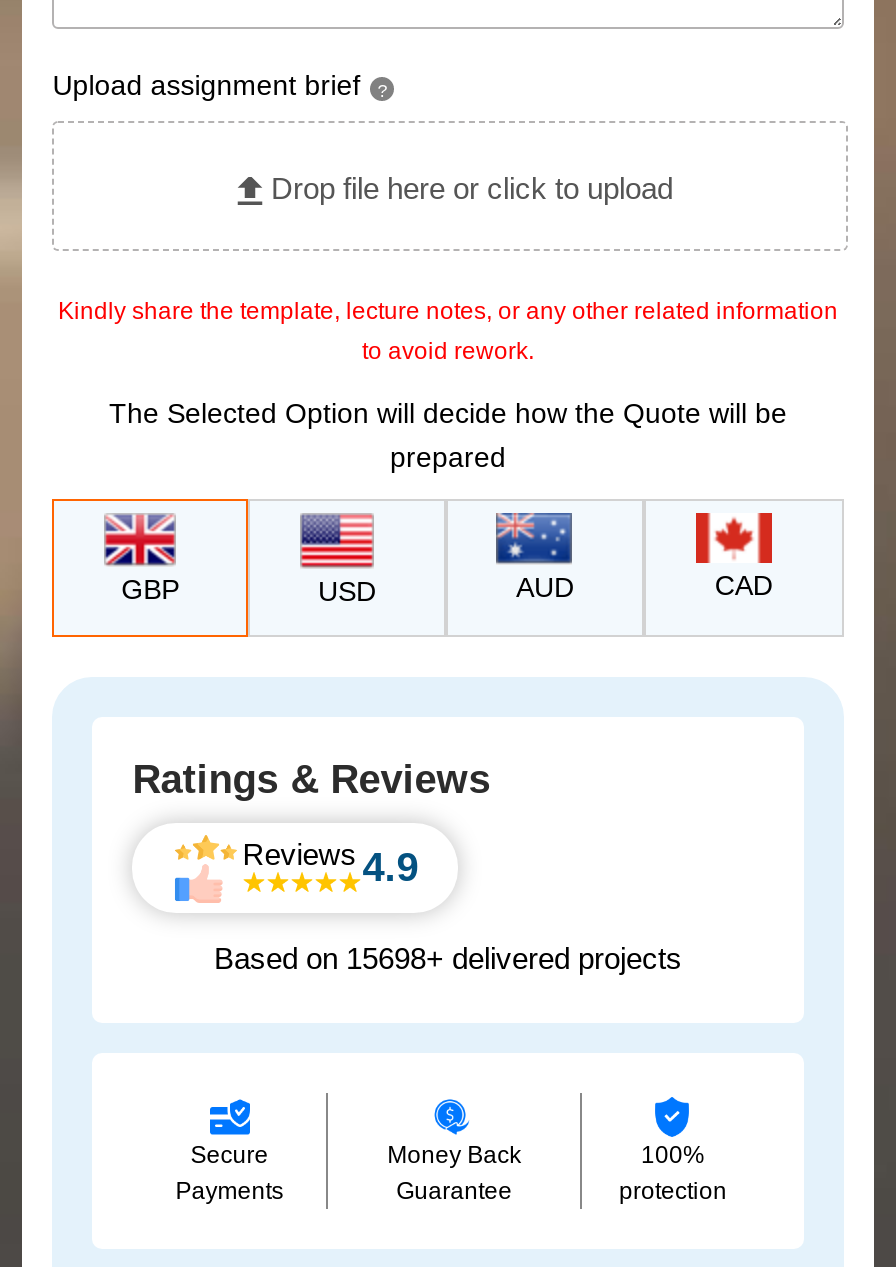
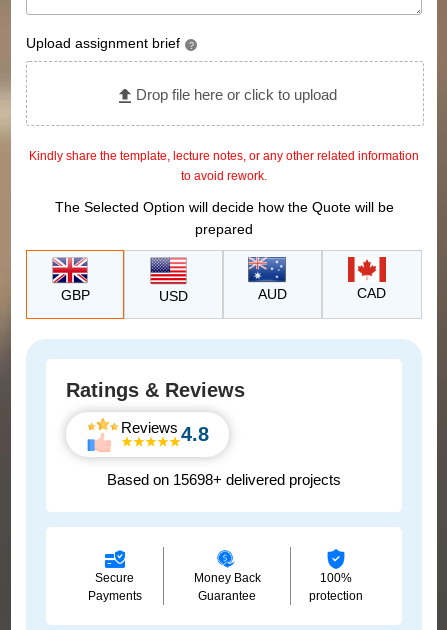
[242,836,418,889] Reviews 4.9 -> [121,418,209,445] Reviews 4.8

